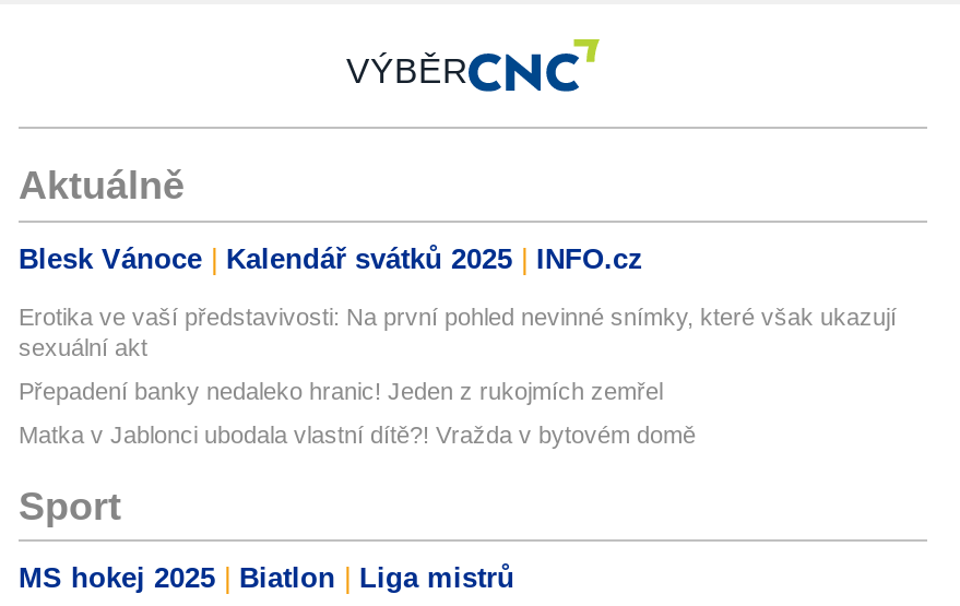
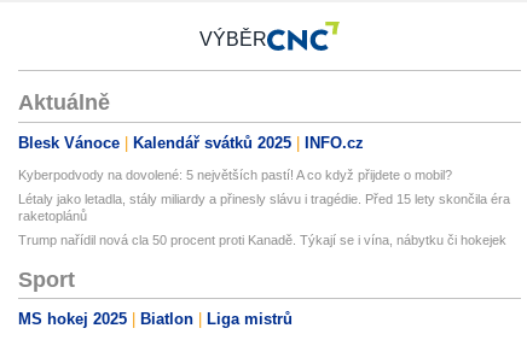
[19,303,897,360] Erotika ve vaší představivosti: Na první pohled nevinné snímky, které však ukazují | sexuální akt -> [18,167,452,182] Kyberpodvody na dovolené: 5 největších pastí! A co když přijdete o mobil?
[19,378,663,404] Přepadení banky nedaleko hranic! Jeden z rukojmích zemřel -> [18,192,510,223] Létaly jako letadla, stály miliardy a přinesly slávu i tragédie. Před 15 lety skončila éra | raketoplánů
[19,421,696,447] Matka v Jablonci ubodala vlastní dítě?! Vražda v bytovém domě -> [18,233,506,247] Trump nařídil nová cla 50 procent proti Kanadě. Týkají se i vína, nábytku či hokejek

